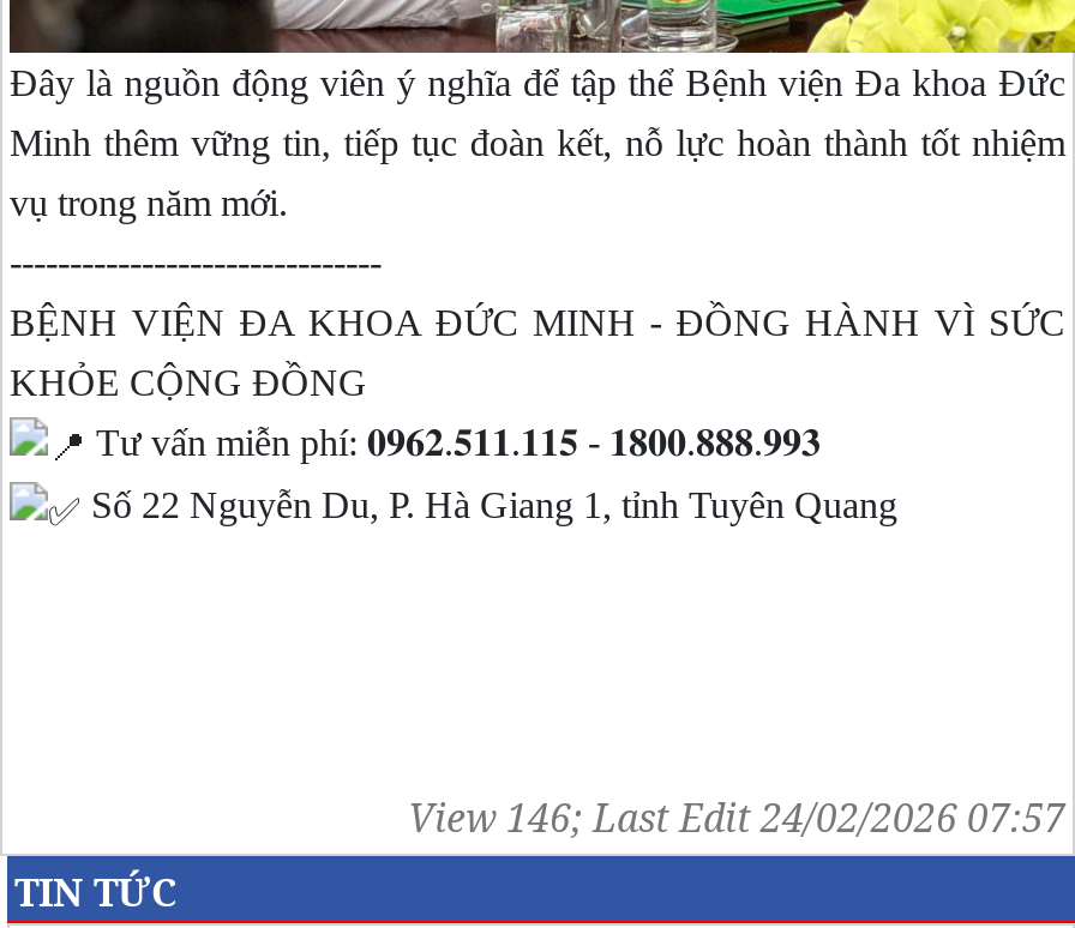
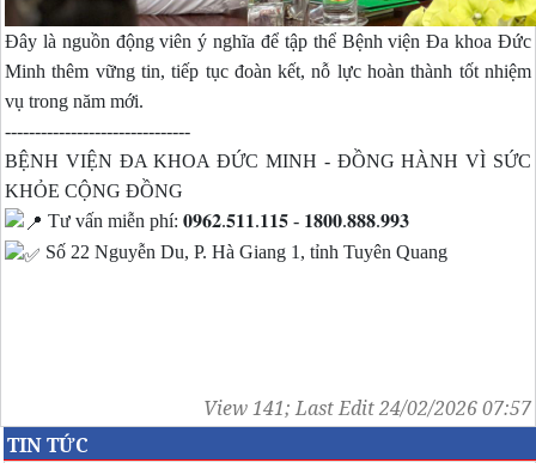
[408,791,1065,843] View 146; Last Edit 24/02/2026 07:57 -> [203,394,531,421] View 141; Last Edit 24/02/2026 07:57

